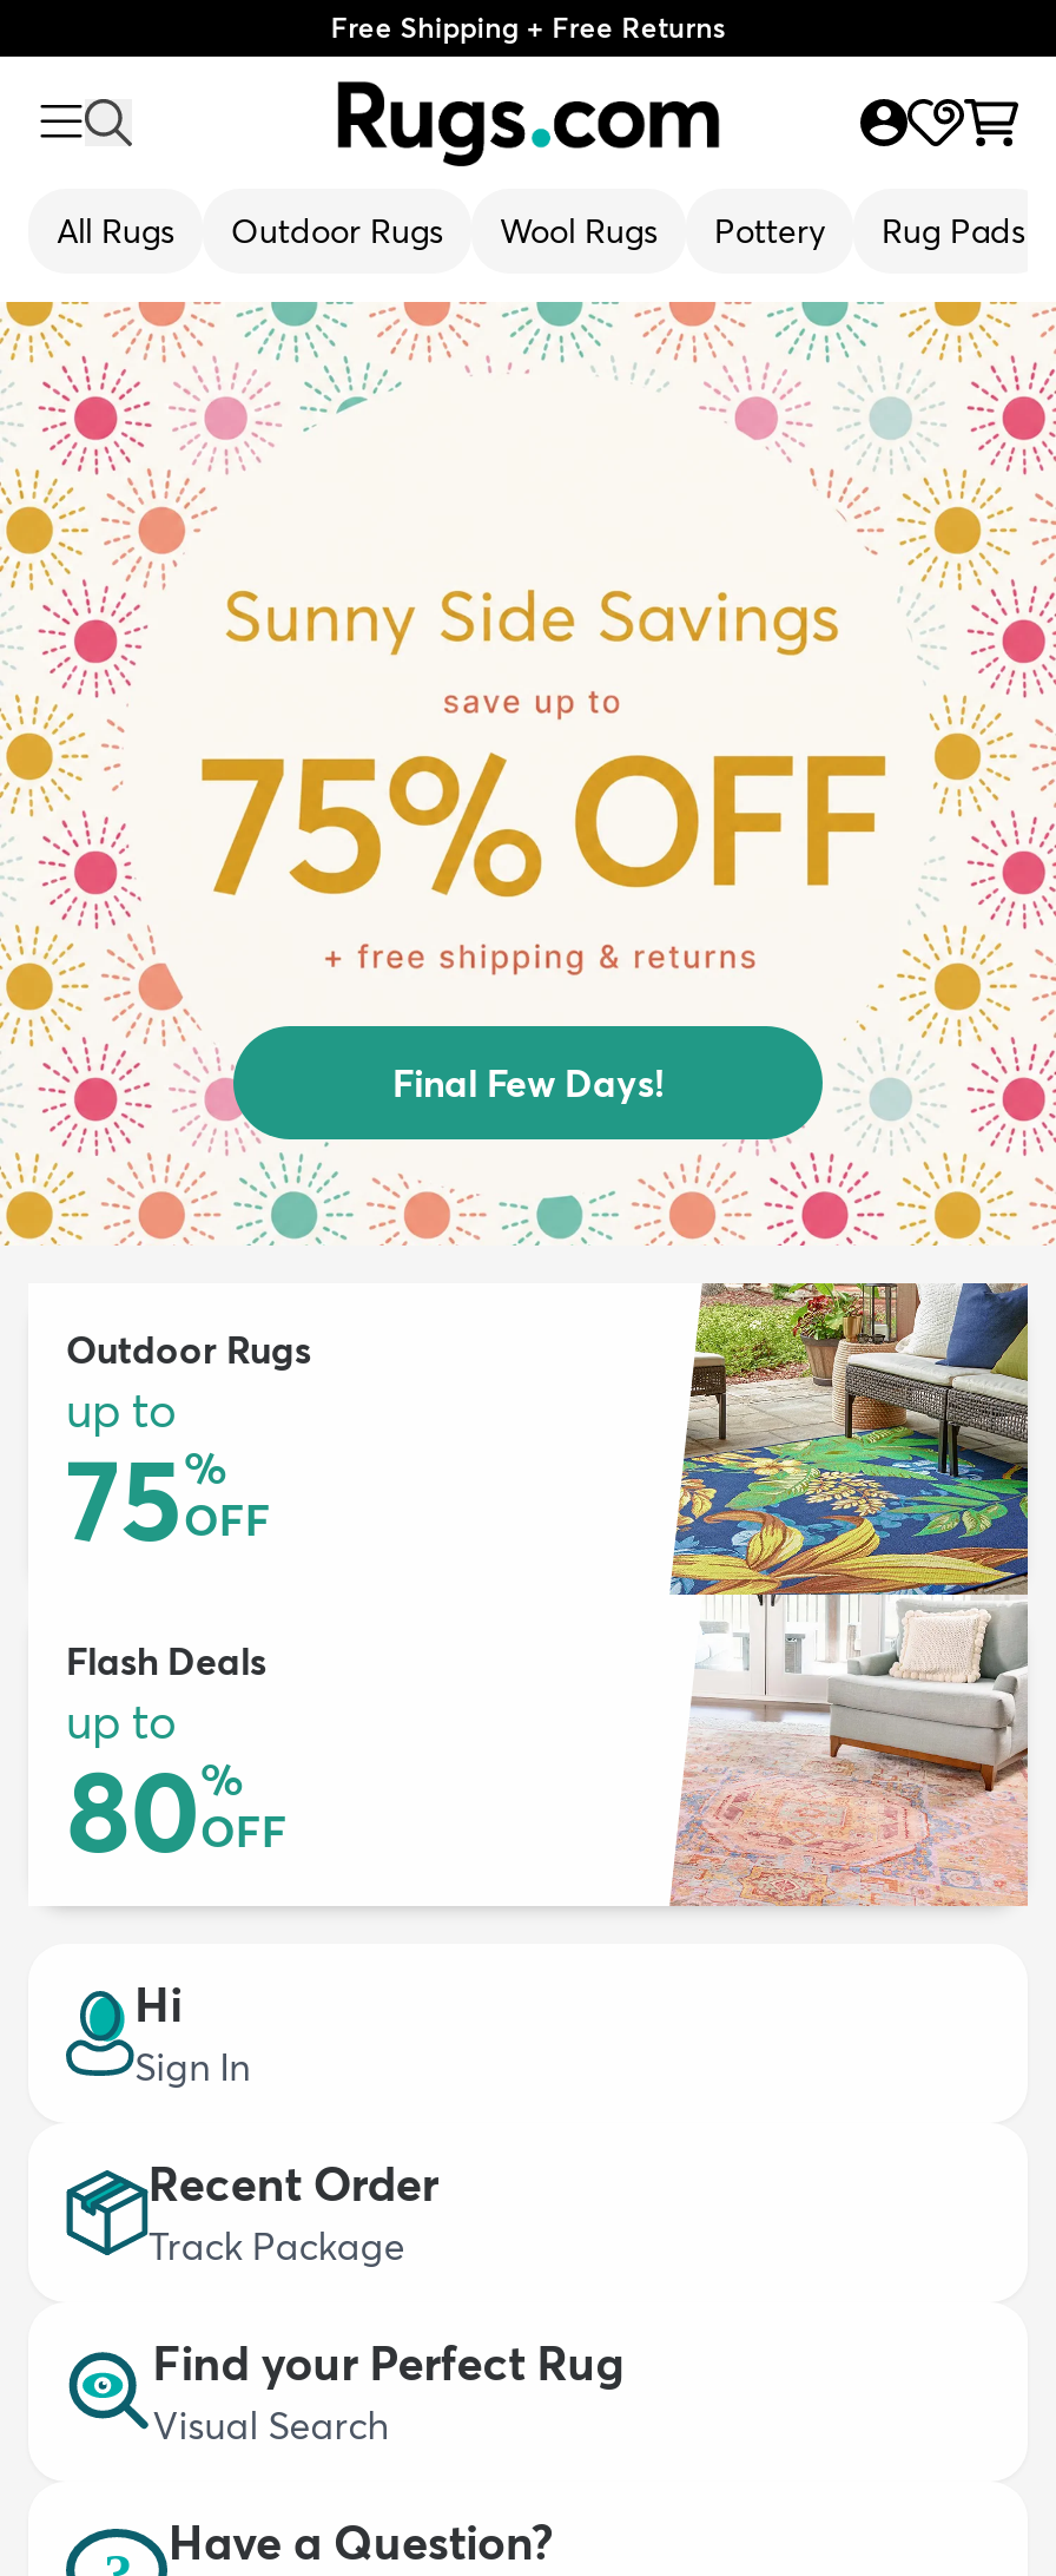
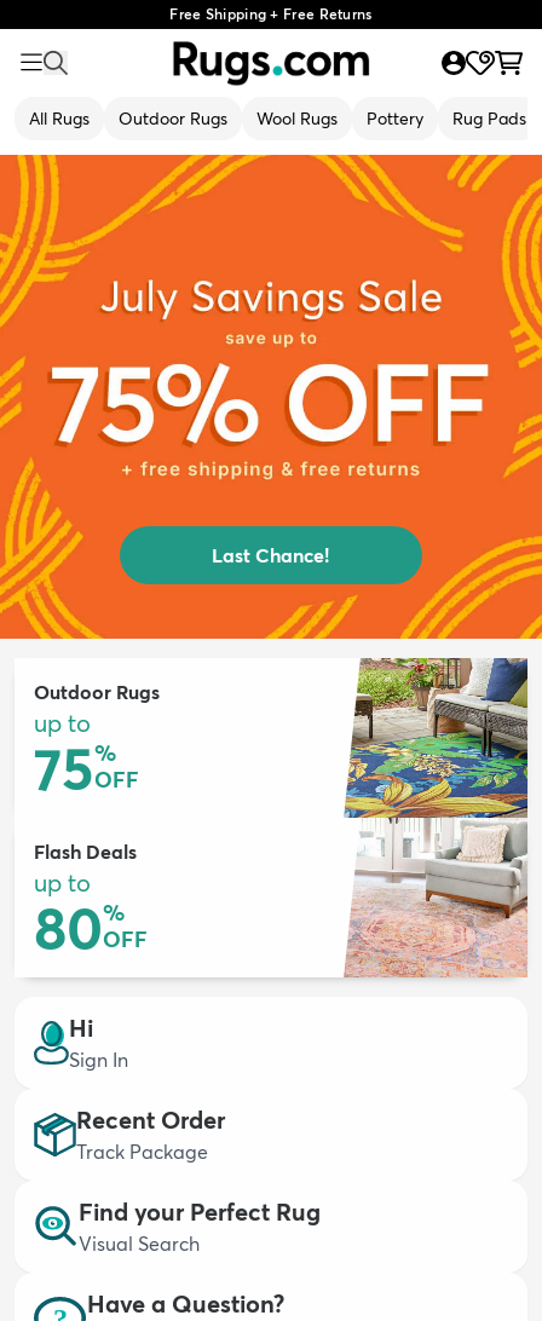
[7,300,1049,1246] [image] | Final Few Days! -> [4,154,538,640] [image] | Last Chance!

